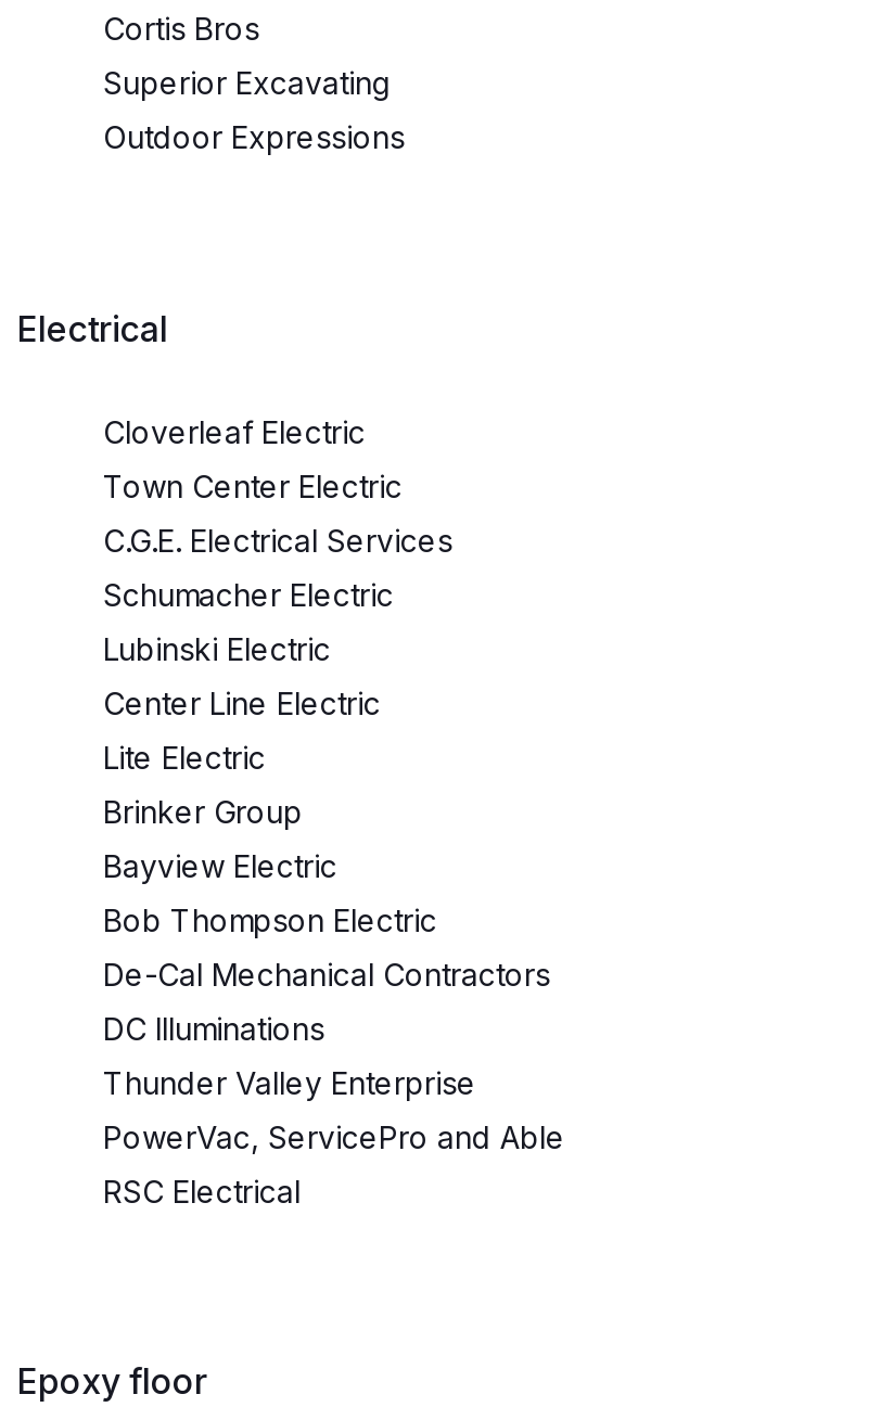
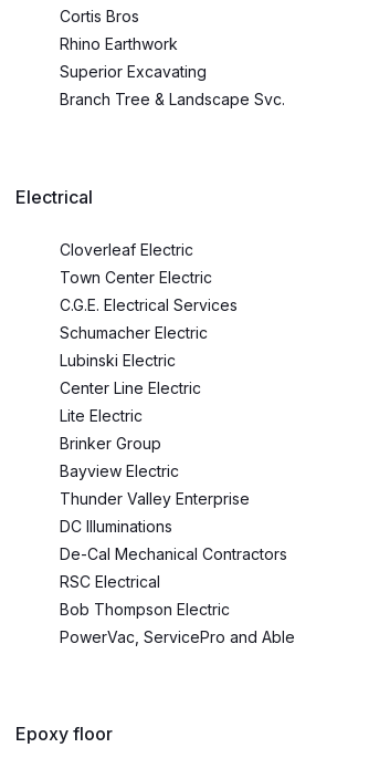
none -> [60,35,178,53] Rhino Earthwork
[103,119,405,156] Outdoor Expressions -> [60,90,285,109] Branch Tree & Landscape Svc.
moved [103,901,437,938] -> [60,600,230,618]: Bob Thompson Electric
moved [103,955,550,1046] -> [60,517,287,563]: DC Illuminations | De-Cal Mechanical Contractors
moved [103,1064,476,1101] -> [60,489,250,508]: Thunder Valley Enterprise
moved [103,1118,565,1155] -> [60,627,295,646]: PowerVac, ServicePro and Able
moved [103,1172,301,1209] -> [60,572,160,591]: RSC Electrical

